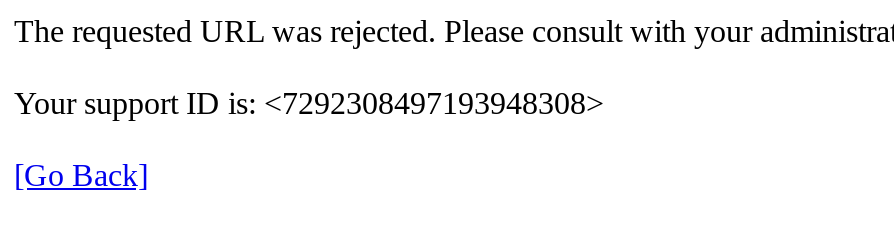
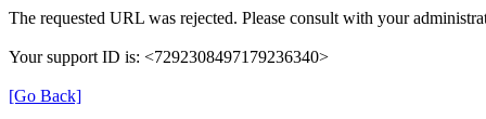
[14,86,604,120] Your support ID is: <7292308497193948308> -> [9,48,329,66] Your support ID is: <7292308497179236340>

